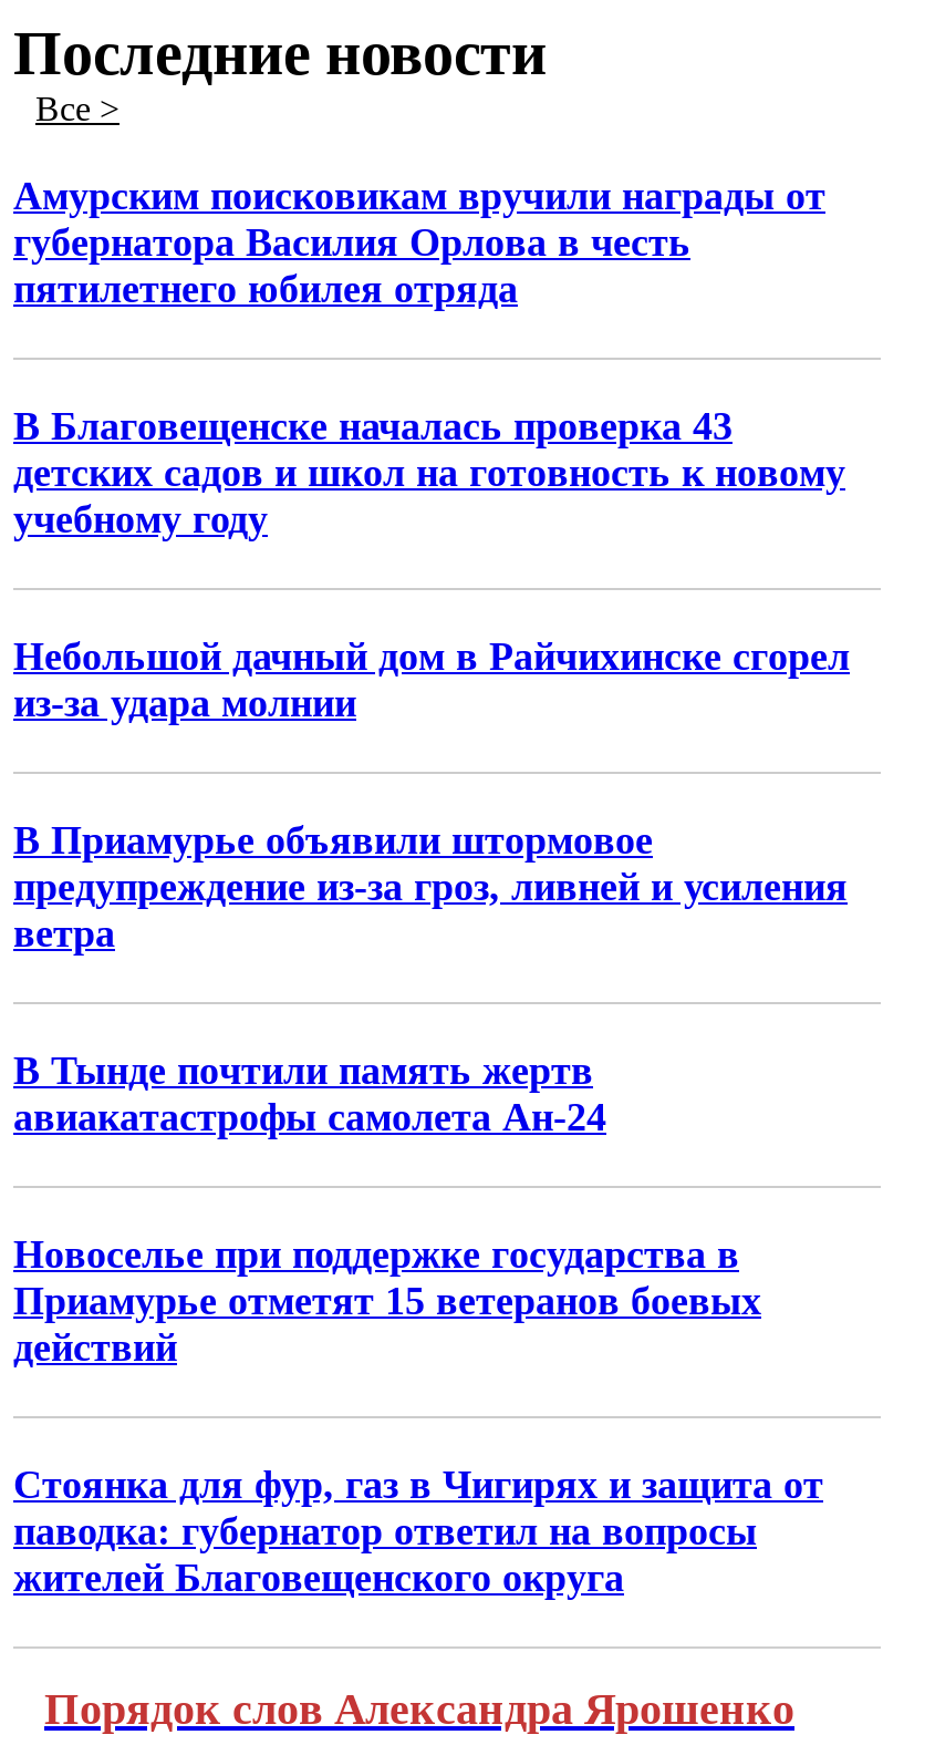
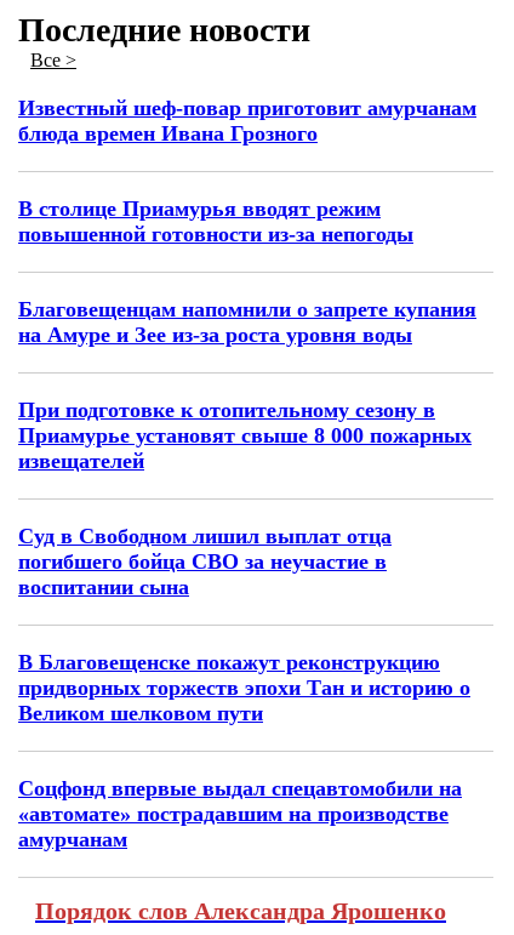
[13,174,825,312] Амурским поисковикам вручили награды от | губернатора Василия Орлова в честь | пятилетнего юбилея отряда -> [18,96,476,146] Известный шеф-повар приготовит амурчанам | блюда времен Ивана Грозного
[13,405,845,542] В Благовещенске началась проверка 43 | детских садов и школ на готовность к новому | учебному году -> [18,197,413,247] В столице Приамурья вводят режим | повышенной готовности из-за непогоды
[13,635,850,726] Небольшой дачный дом в Райчихинске сгорел | из-за удара молнии -> [18,297,476,347] Благовещенцам напомнили о запрете купания | на Амуре и Зее из-за роста уровня воды
[13,819,848,956] В Приамурье объявили штормовое | предупреждение из-за гроз, ливней и усиления | ветра -> [18,398,472,473] При подготовке к отопительному сезону в | Приамурье установят свыше 8 000 пожарных | извещателей
[13,1049,606,1140] В Тынде почтили память жертв | авиакатастрофы самолета Ан-24 -> [18,524,392,599] Суд в Свободном лишил выплат отца | погибшего бойца СВО за неучастие в | воспитании сына
[13,1233,761,1370] Новоселье при поддержке государства в | Приамурье отметят 15 ветеранов боевых | действий -> [18,650,470,726] В Благовещенске покажут реконструкцию | придворных торжеств эпохи Тан и историю о | Великом шелковом пути
[13,1463,823,1601] Стоянка для фур, газ в Чигирях и защита от | паводка: губернатор ответил на вопросы | жителей Благовещенского округа -> [18,776,462,852] Соцфонд впервые выдал спецавтомобили на | «автомате» пострадавшим на производстве | амурчанам

